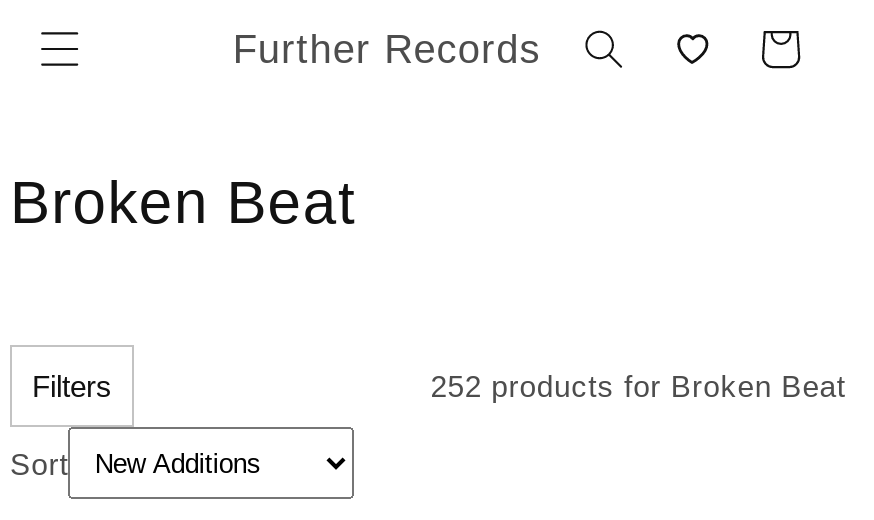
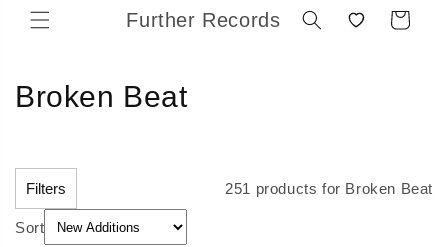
[430,369,846,403] 252 products for Broken Beat -> [225,180,433,197] 251 products for Broken Beat

